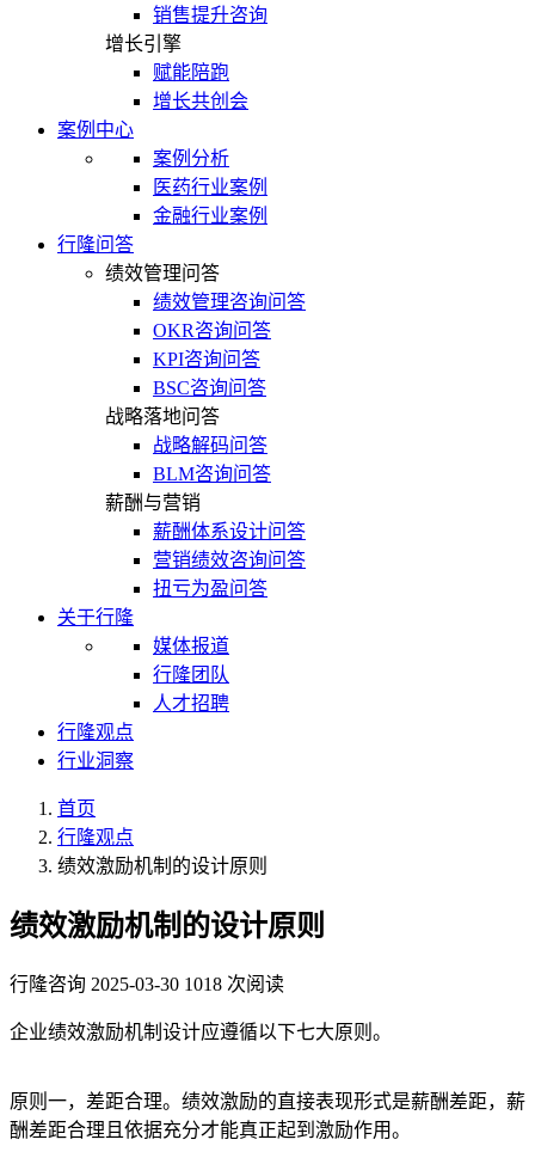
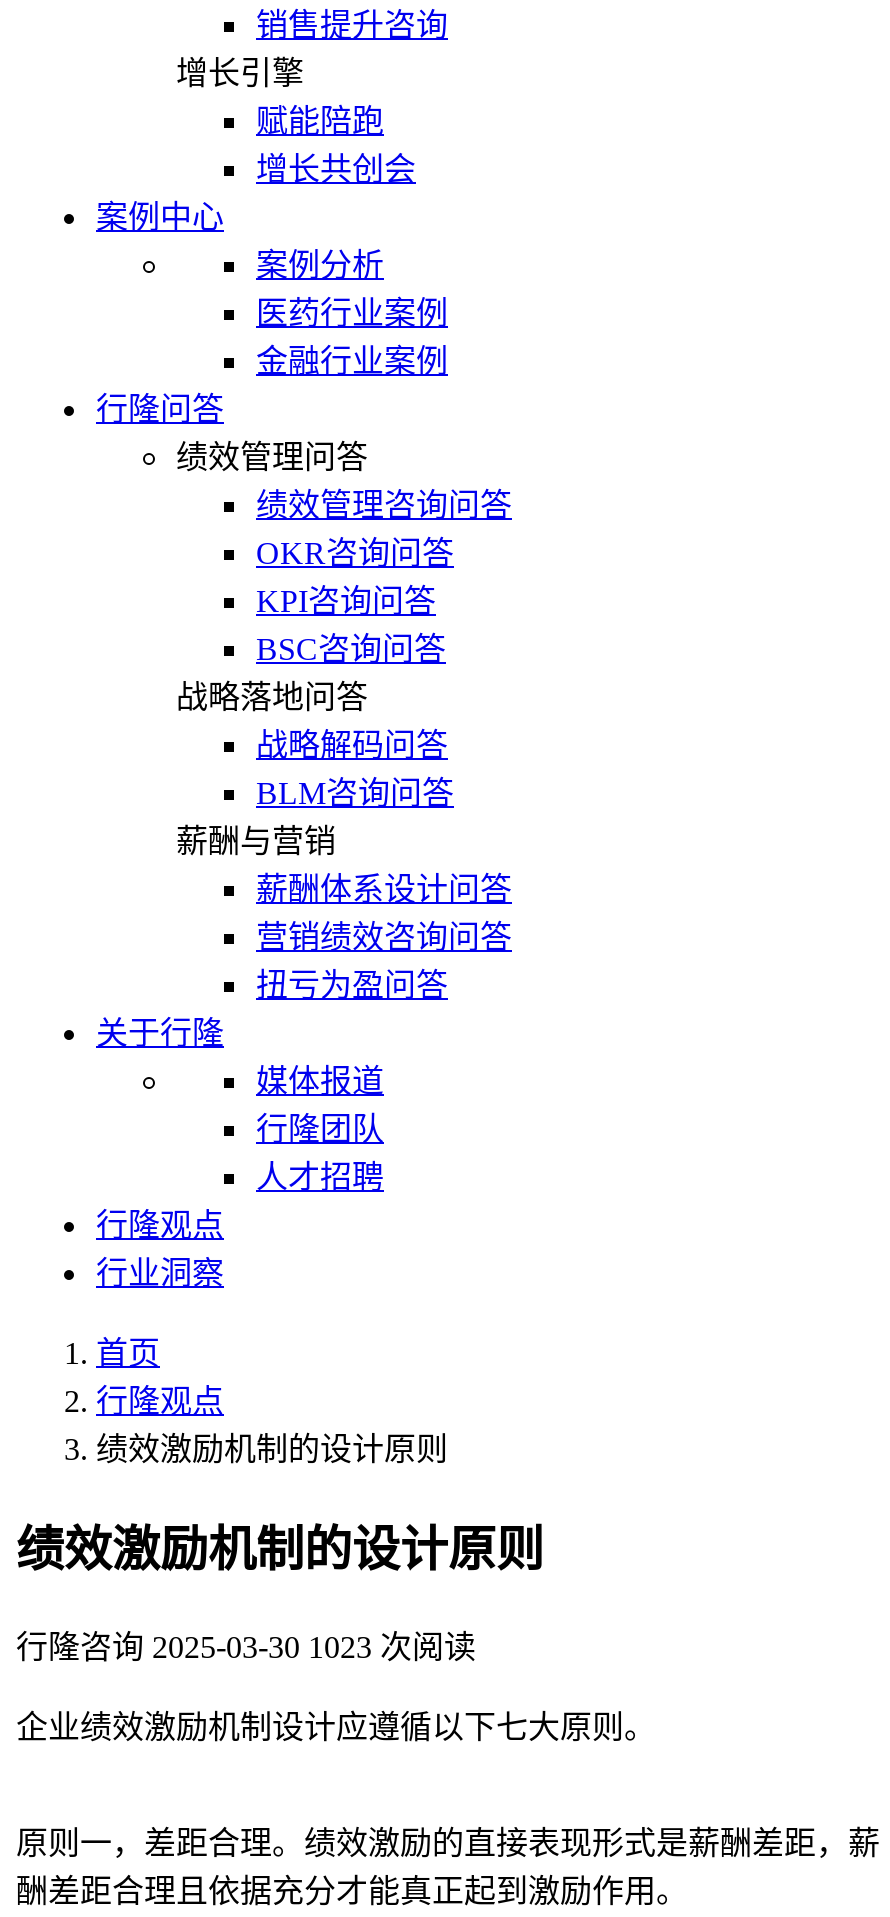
[10,974,284,994] 行隆咨询 2025-03-30 1018 次阅读 -> [16,1630,476,1664] 行隆咨询 2025-03-30 1023 次阅读

